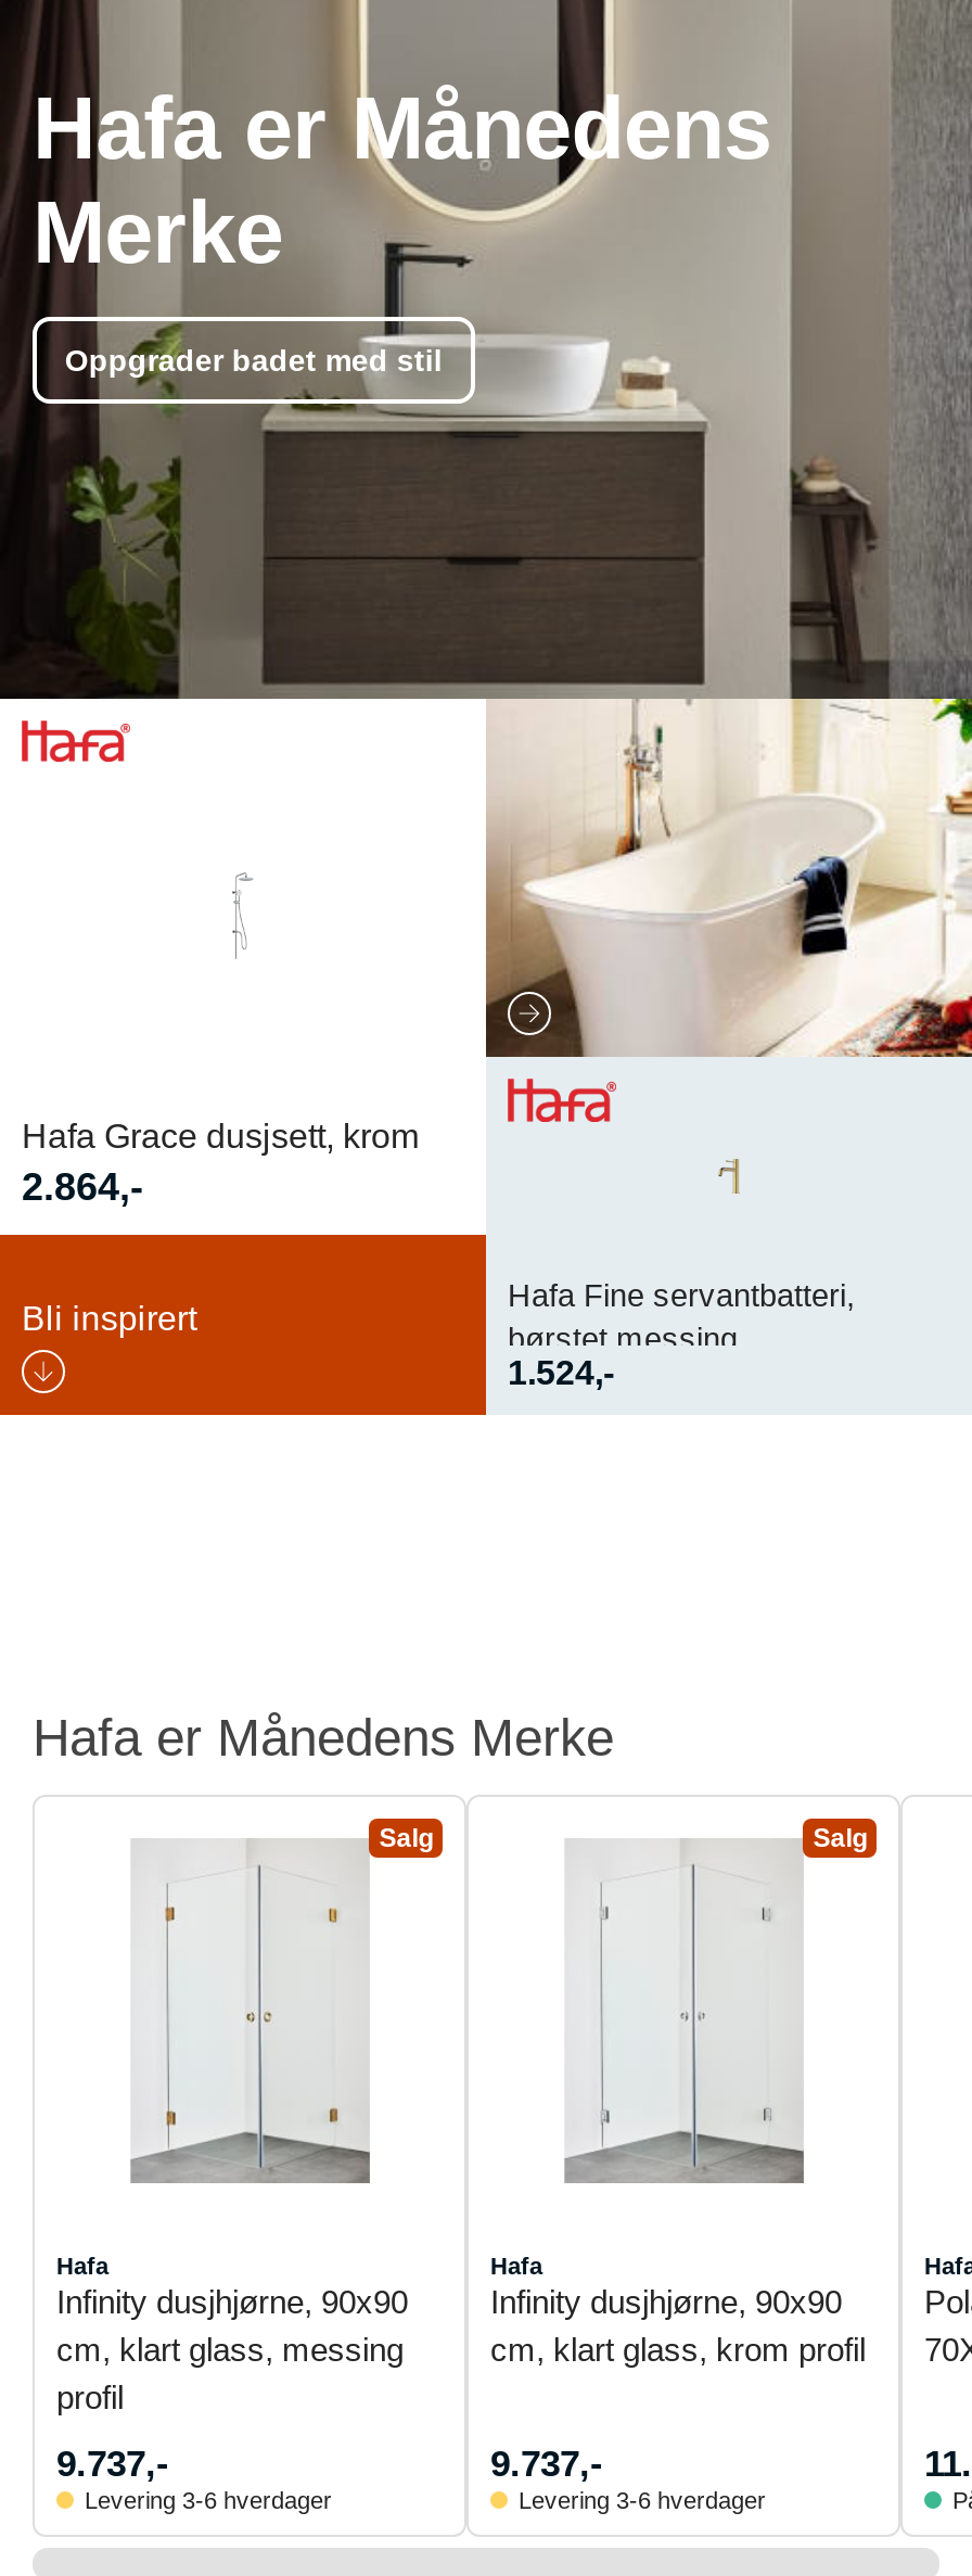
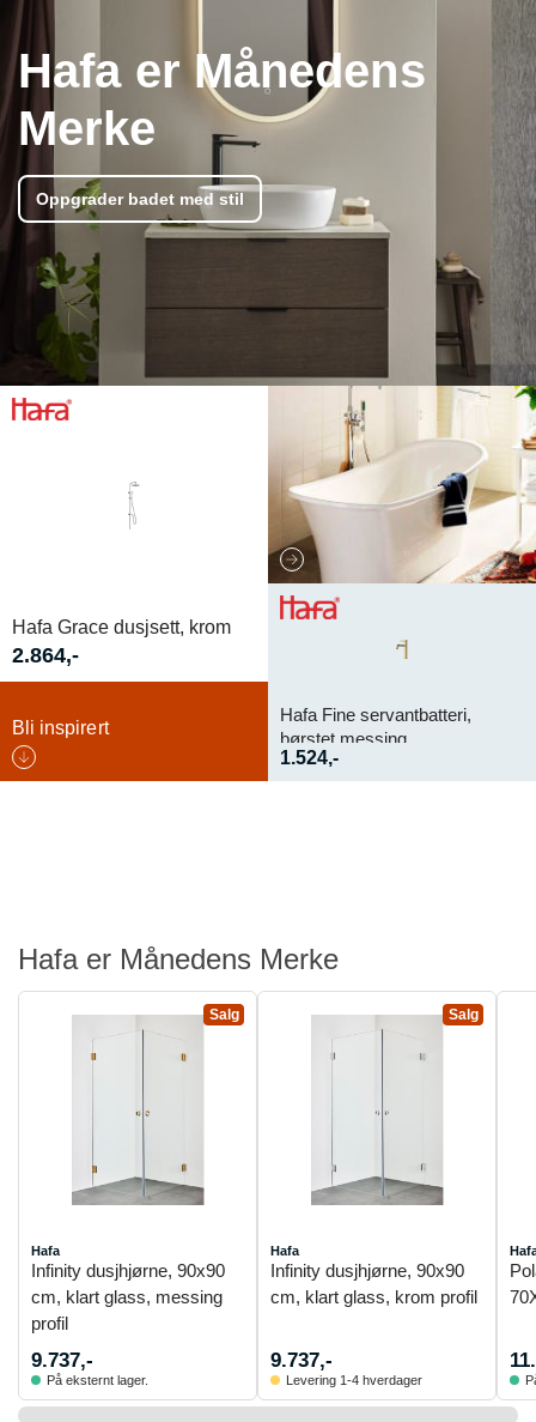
[85,2486,332,2512] Levering 3-6 hverdager -> [47,1372,148,1387] På eksternt lager.
[519,2486,766,2512] Levering 3-6 hverdager -> [286,1372,422,1387] Levering 1-4 hverdager

